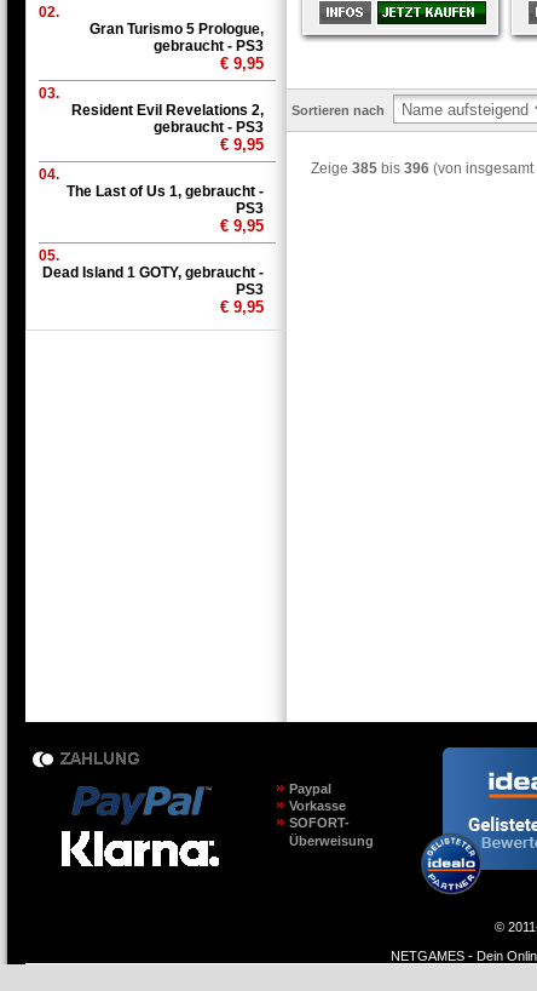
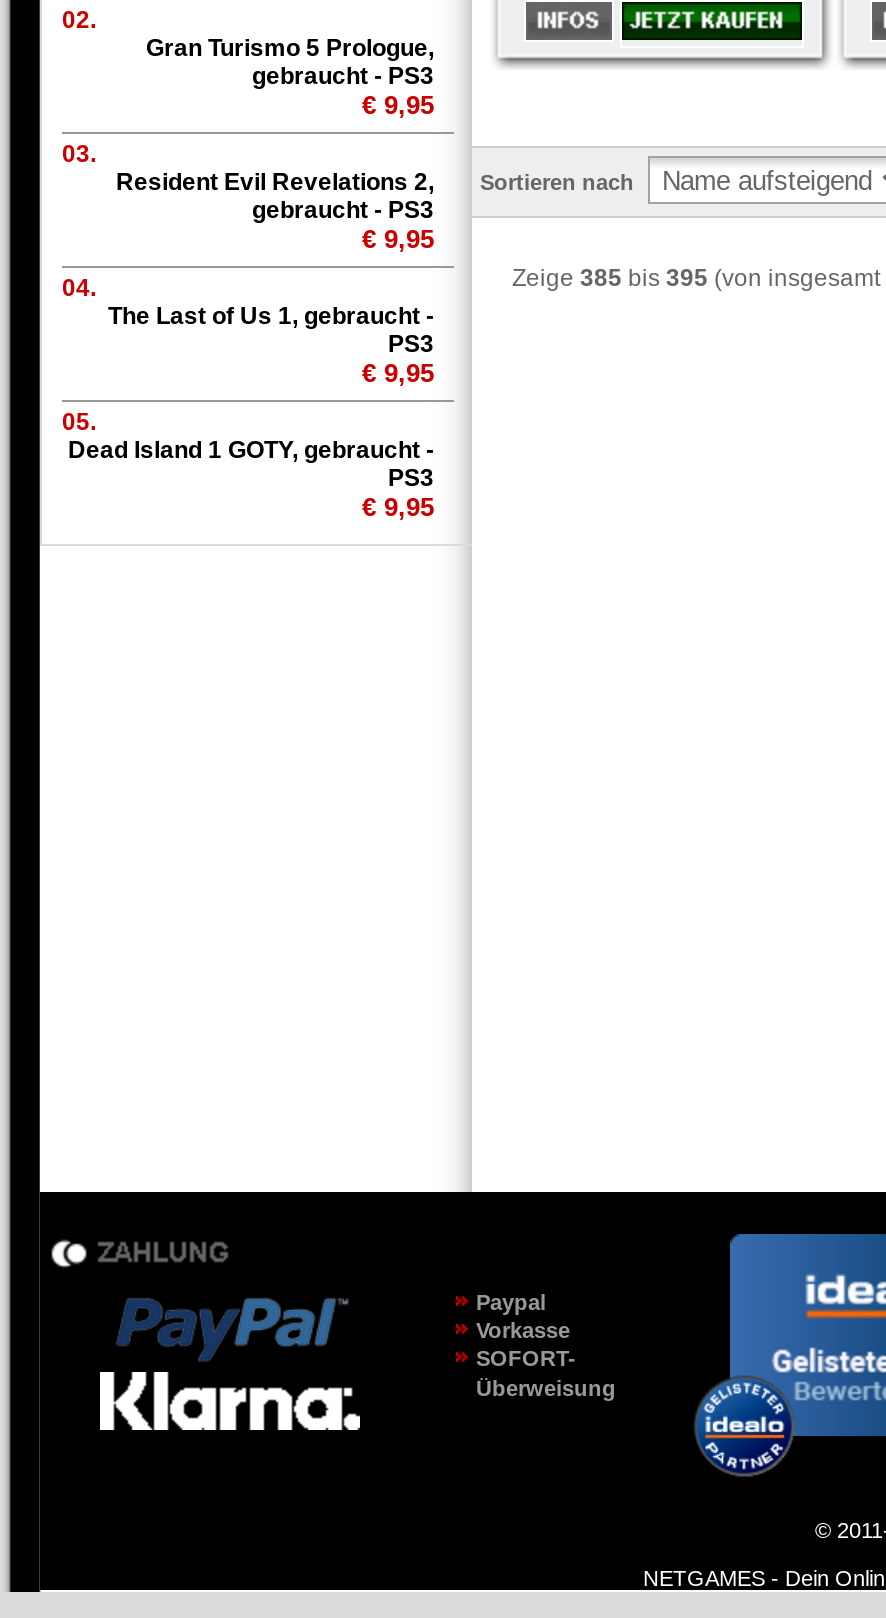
[311,160,537,177] Zeige 385 bis 396 (von insgesamt -> [512,264,886,292] Zeige 385 bis 395 (von insgesamt

